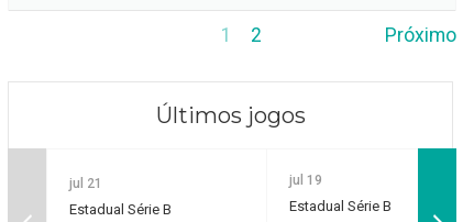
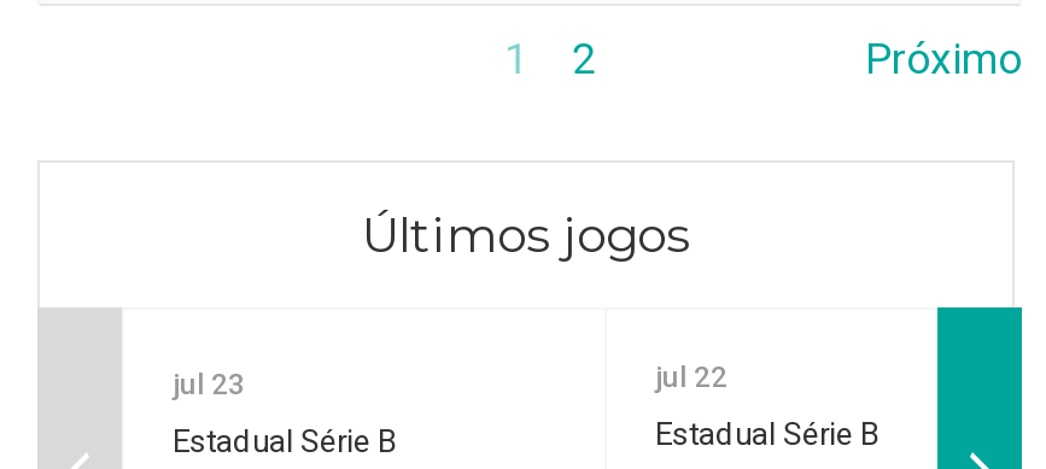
[69,175,102,191] jul 21 -> [173,367,245,401] jul 23
[289,172,322,187] jul 19 -> [655,360,727,393] jul 22

